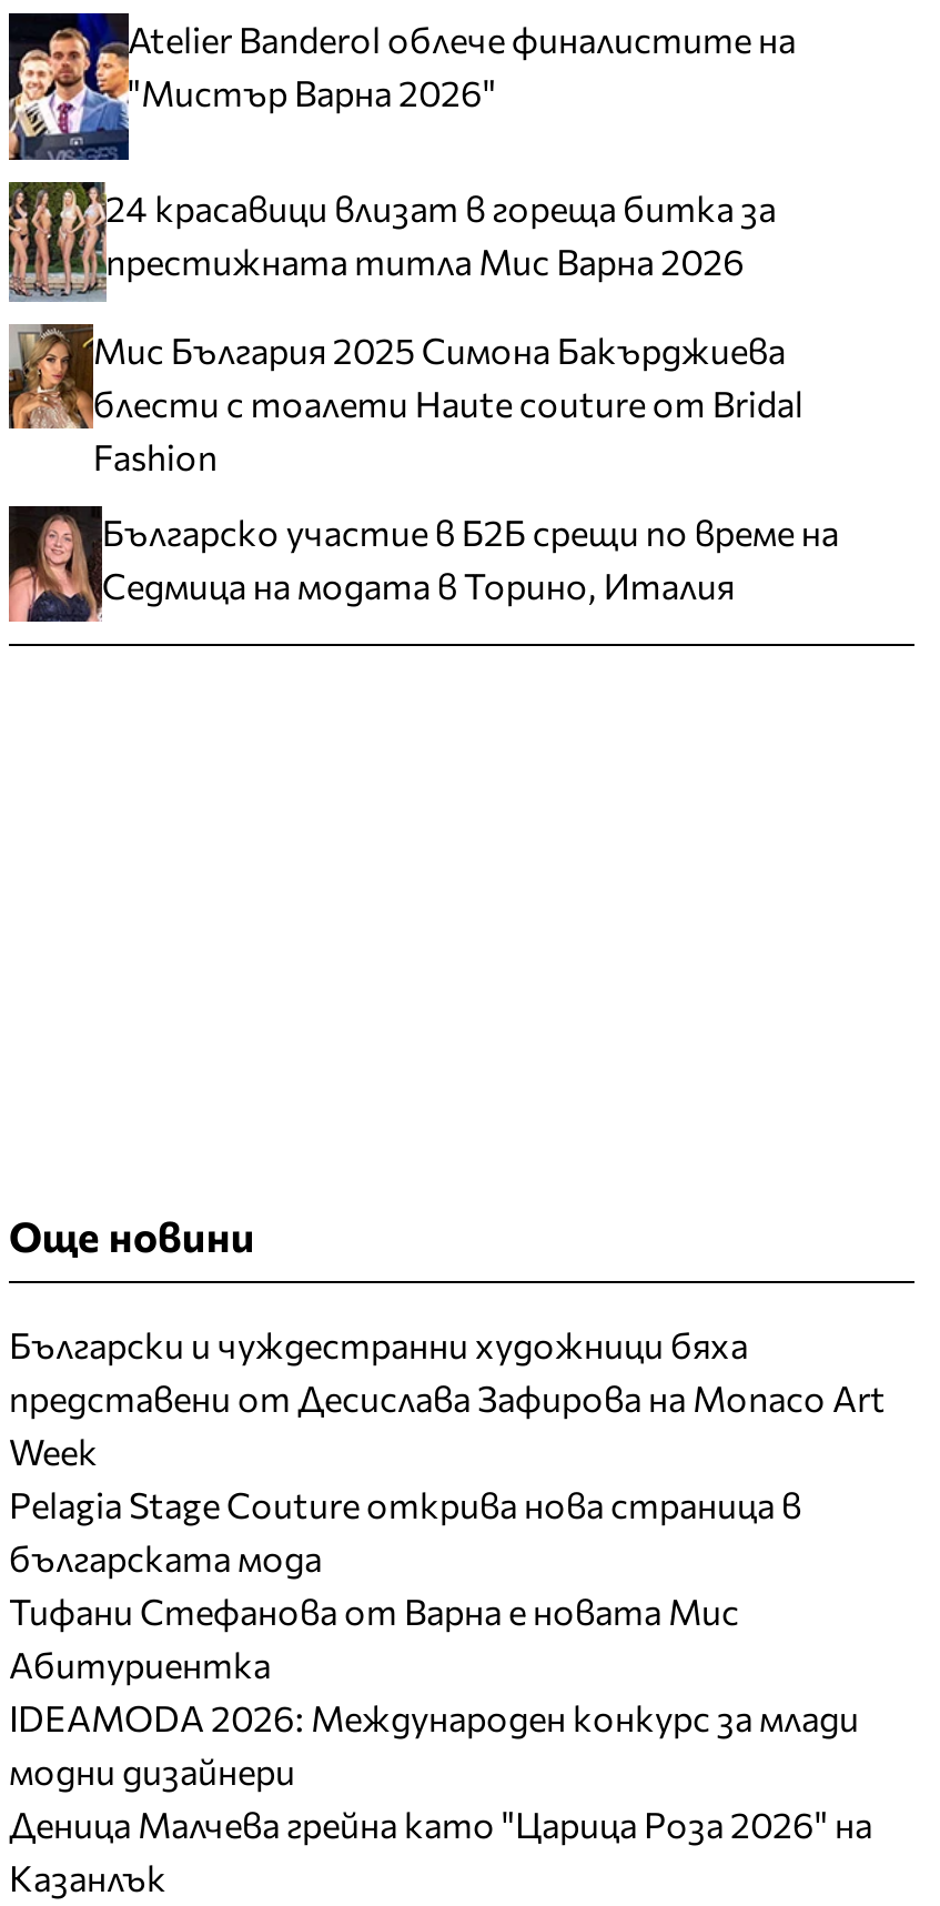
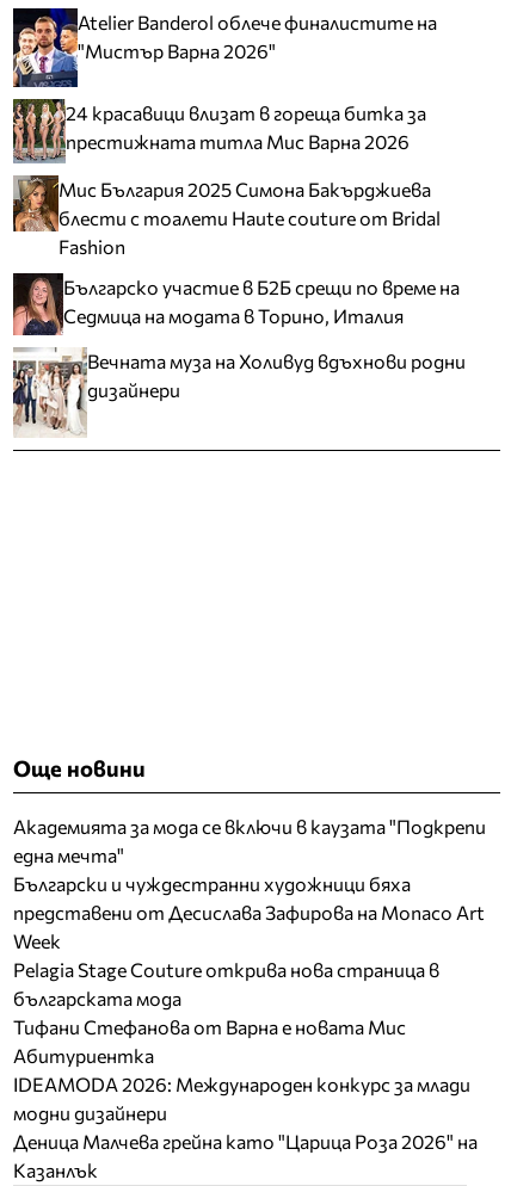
none -> [12,347,465,438] [image] | Вечната муза на Холивуд вдъхнови родни | дизайнери
none -> [13,815,486,867] Академията за мода се включи в каузата "Подкрепи | една мечта"

